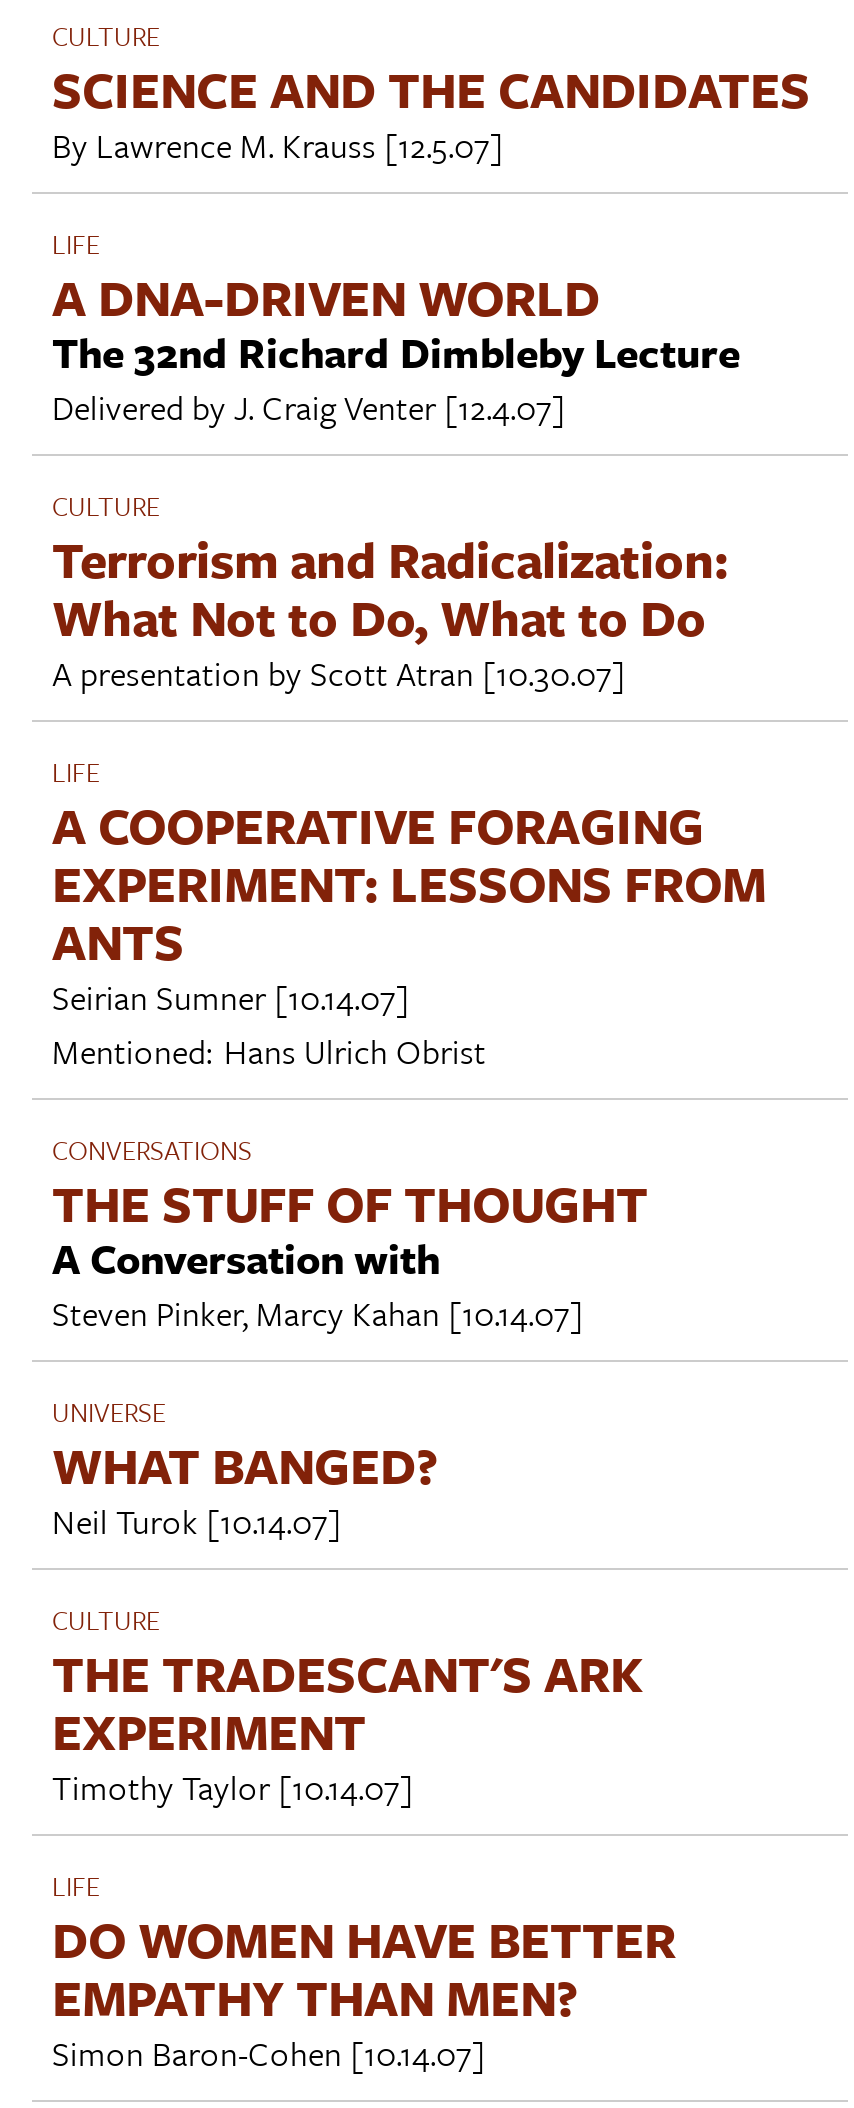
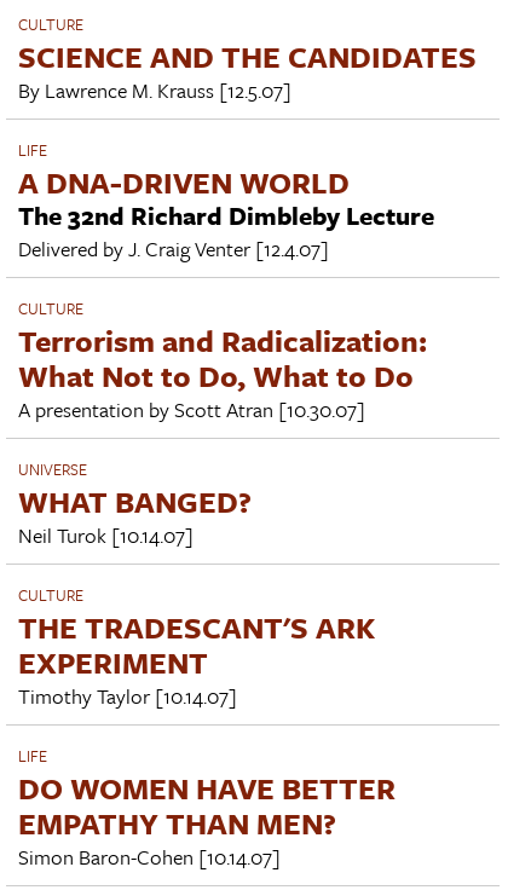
[52,751,766,1337] LIFE | A COOPERATIVE FORAGING | EXPERIMENT: LESSONS FROM | ANTS | Seirian Sumner [10.14.07] | Mentioned: Hans Ulrich Obrist | CONVERSATIONS | THE STUFF OF THOUGHT | A Conversation with | Steven Pinker, Marcy Kahan [10.14.07] -> none

